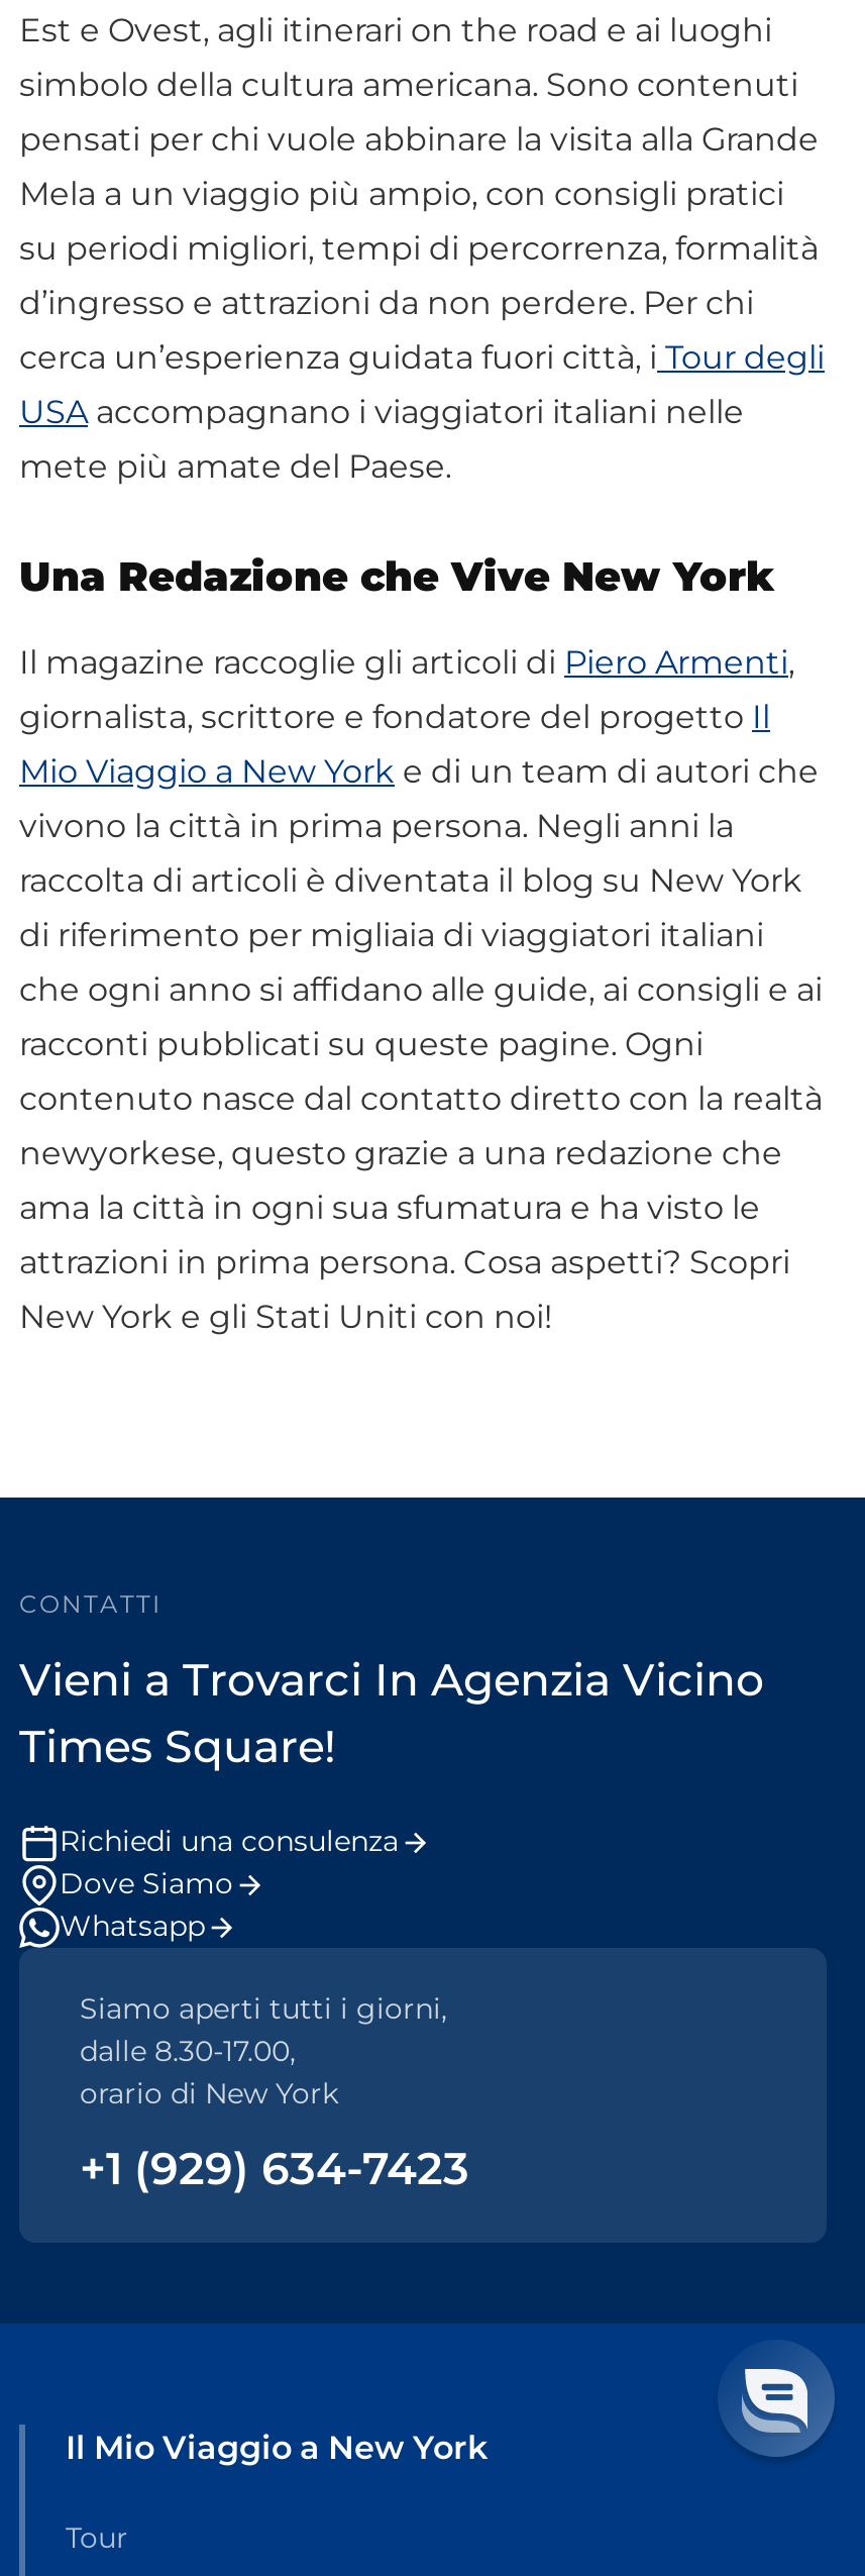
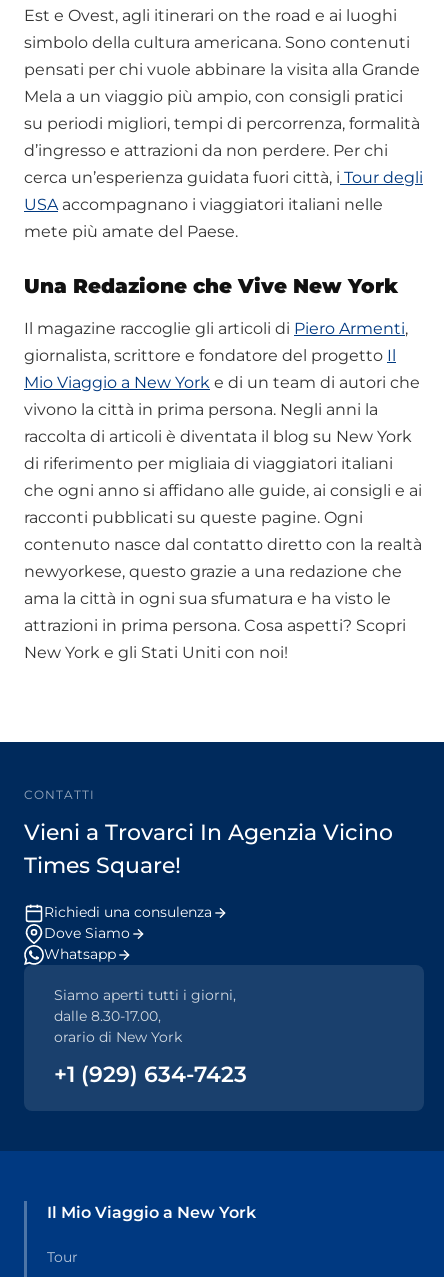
[730,2352,835,2457] [image] -> none

